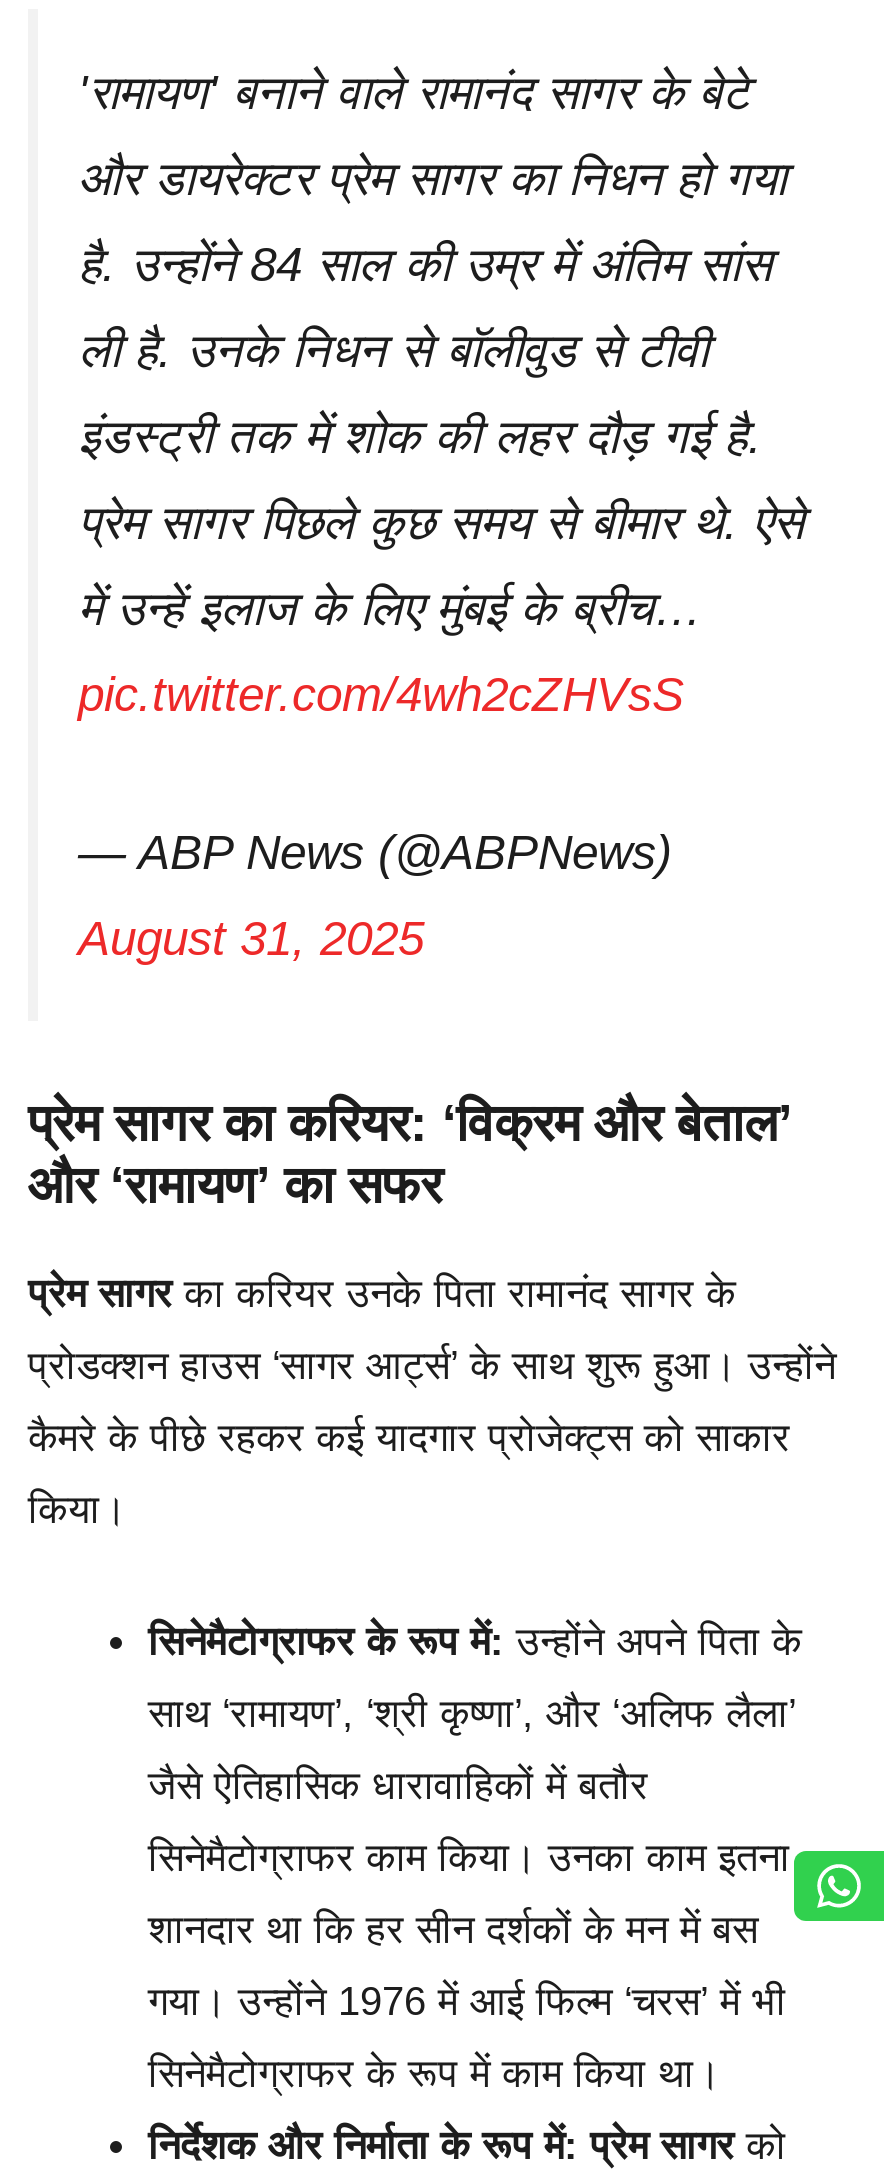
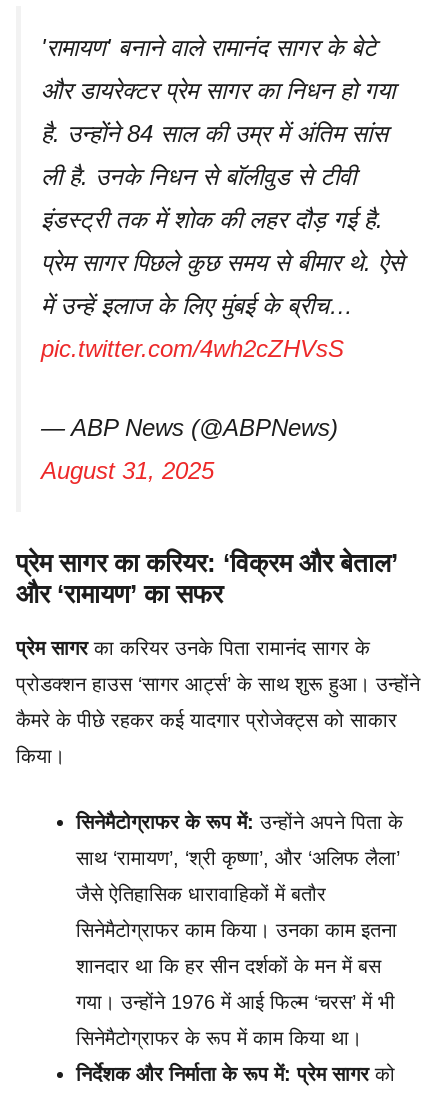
[792,1849,878,1923] [image] -> none

